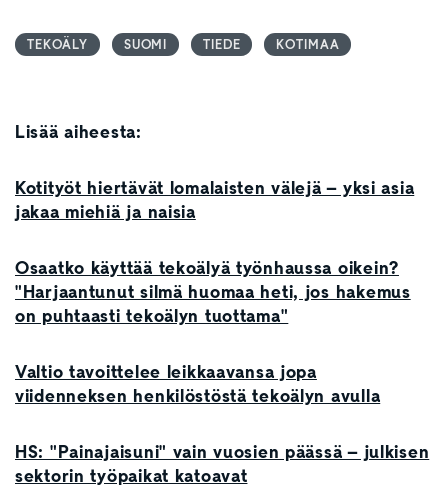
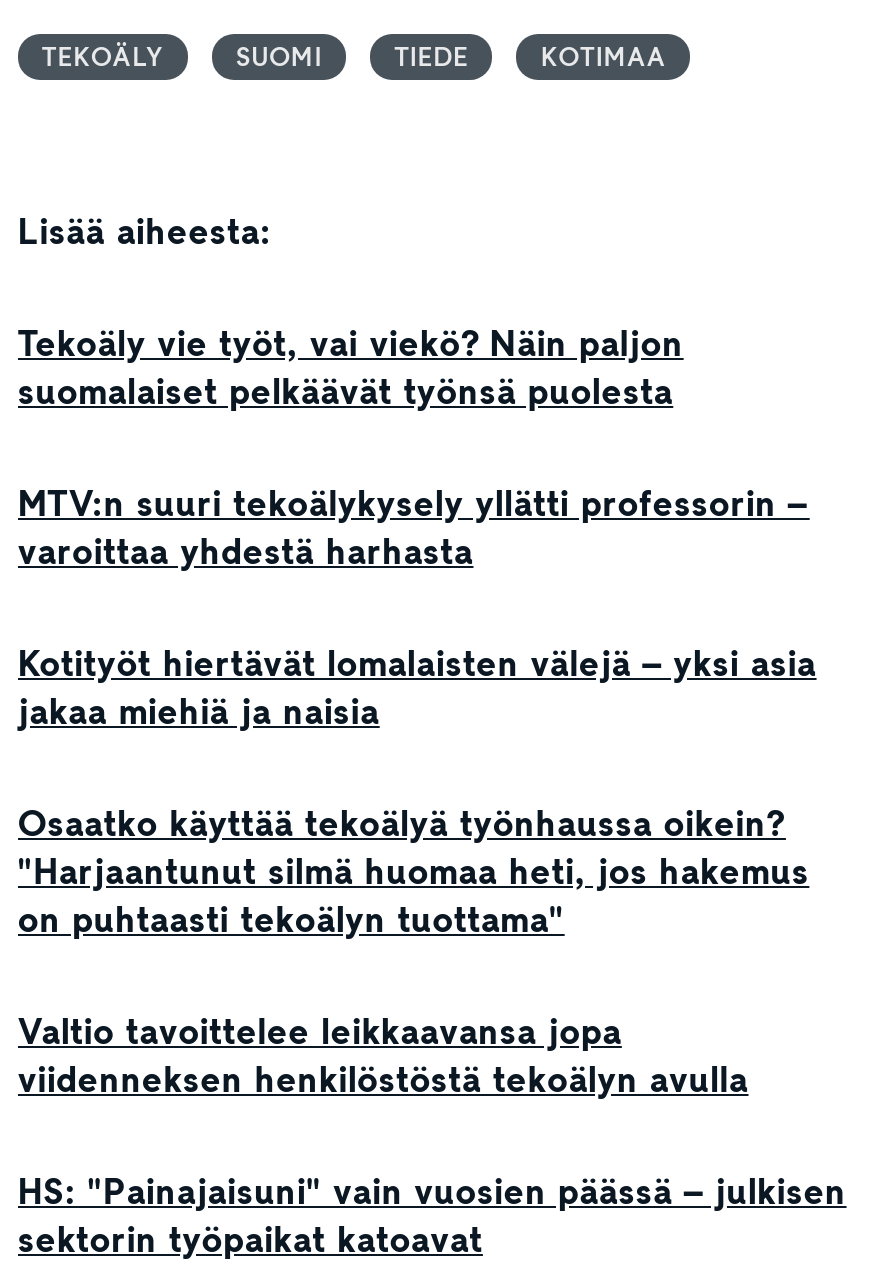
none -> [18,320,810,576] Tekoäly vie työt, vai viekö? Näin paljon | suomalaiset pelkäävät työnsä puolesta | MTV:n suuri tekoälykysely yllätti professorin – | varoittaa yhdestä harhasta

